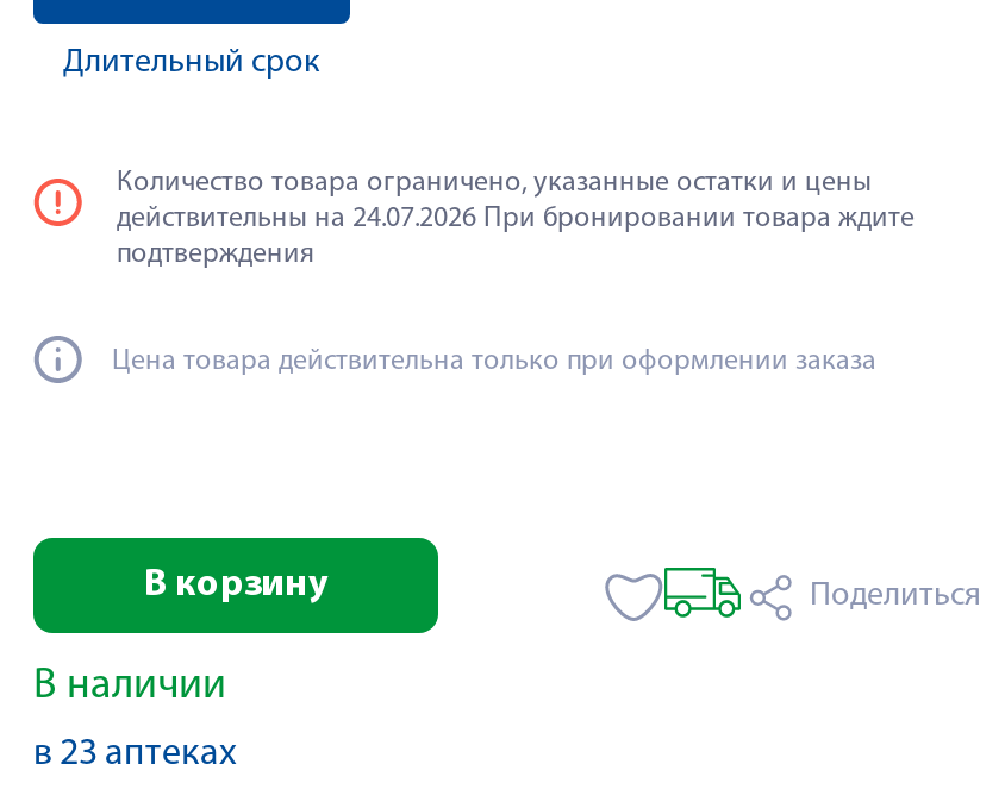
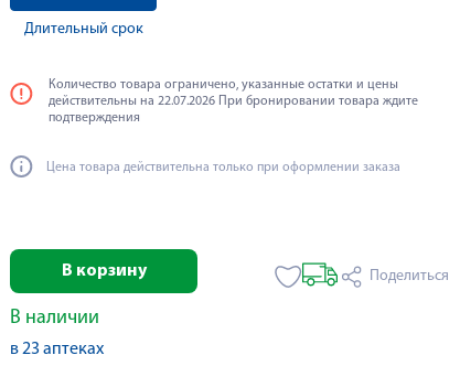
[117,205,915,233] действительны на 24.07.2026 При бронировании товара ждите -> [49,95,418,108] действительны на 22.07.2026 При бронировании товара ждите

